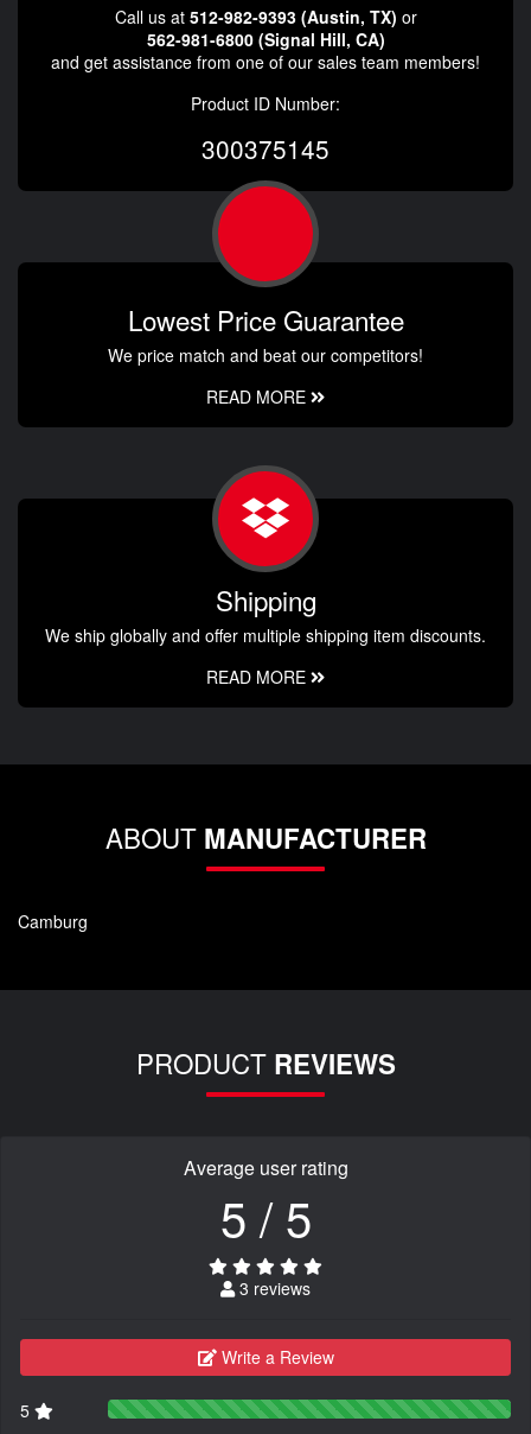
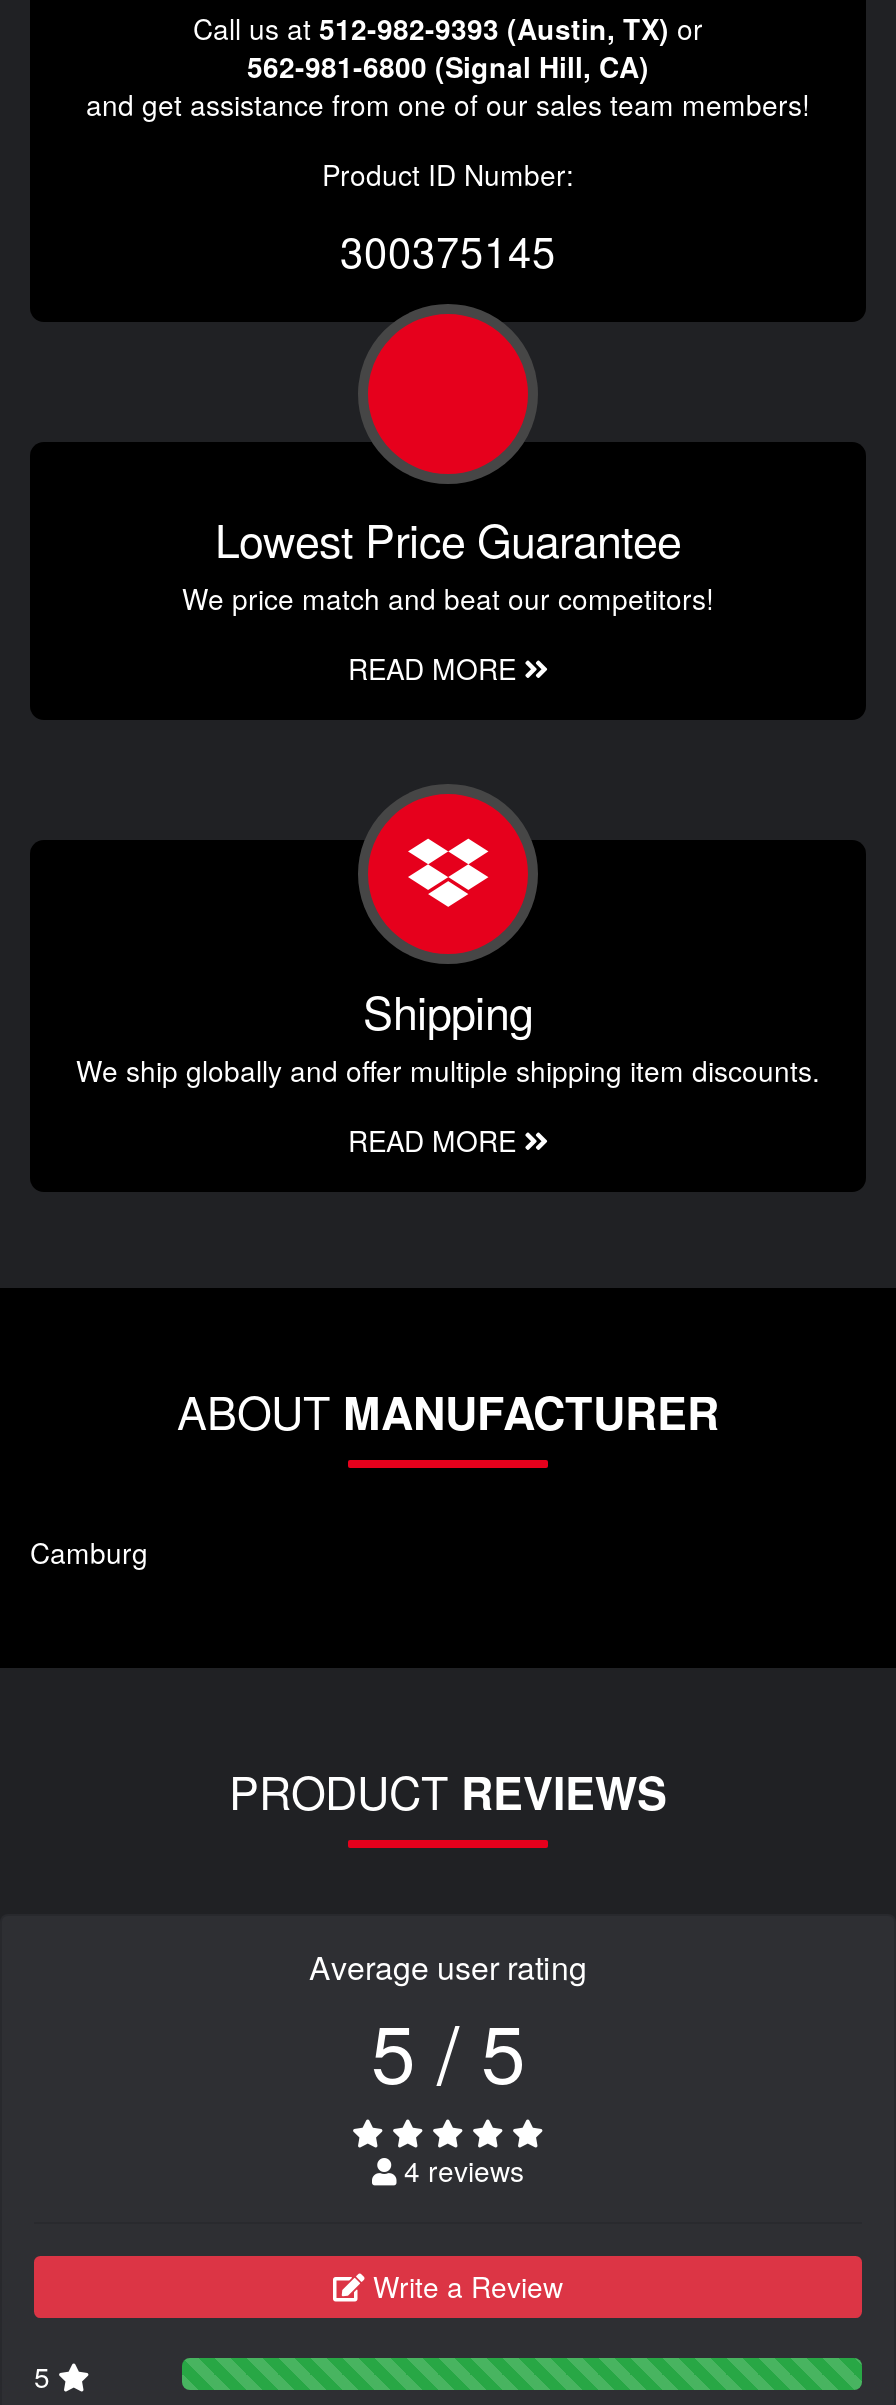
[235,1276,311,1300] 3 reviews -> [396,2150,524,2190] 4 reviews

